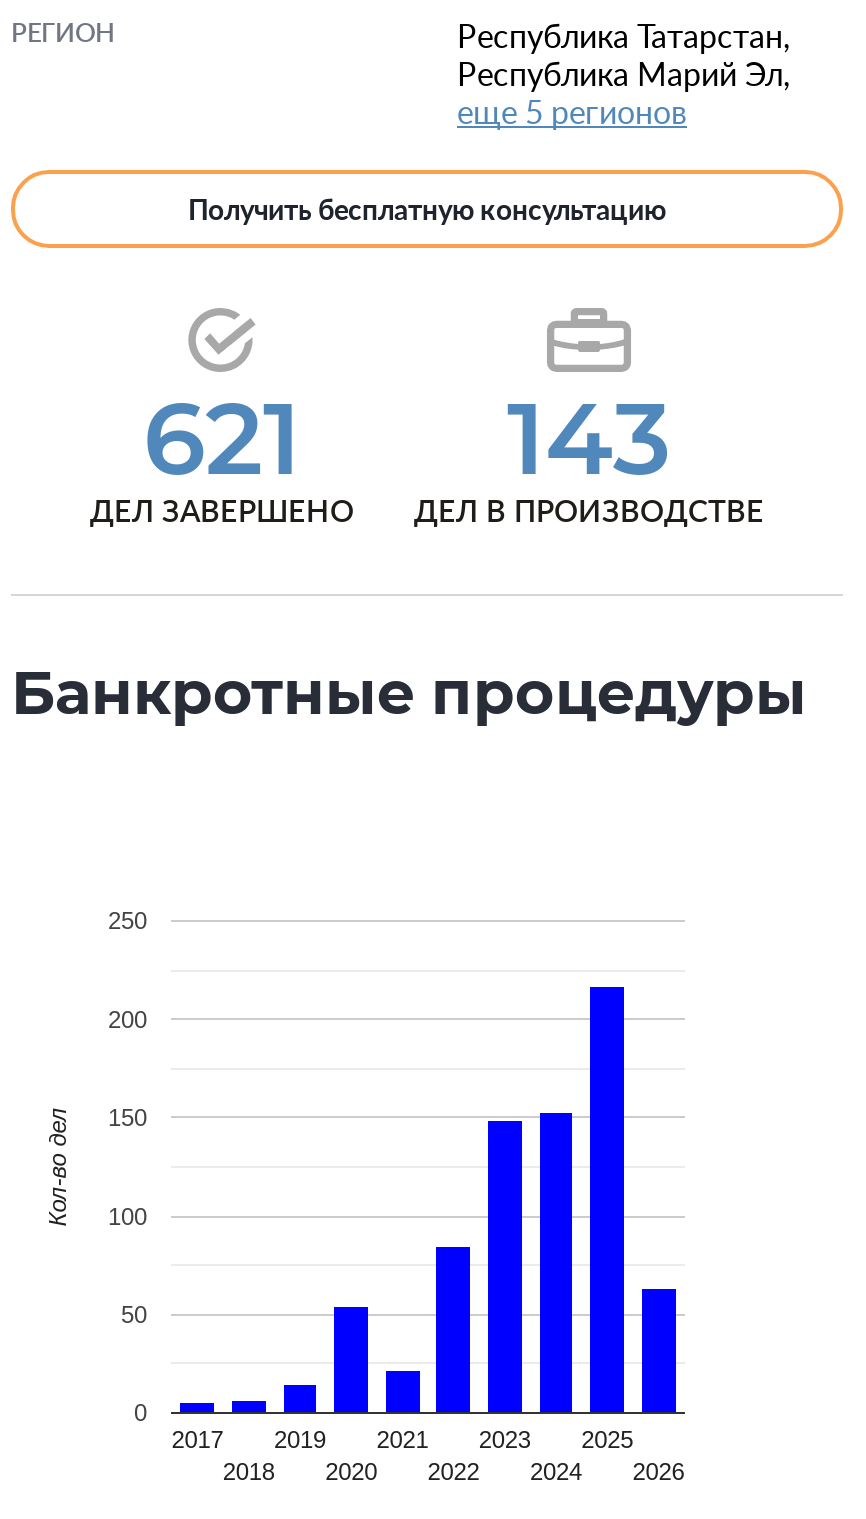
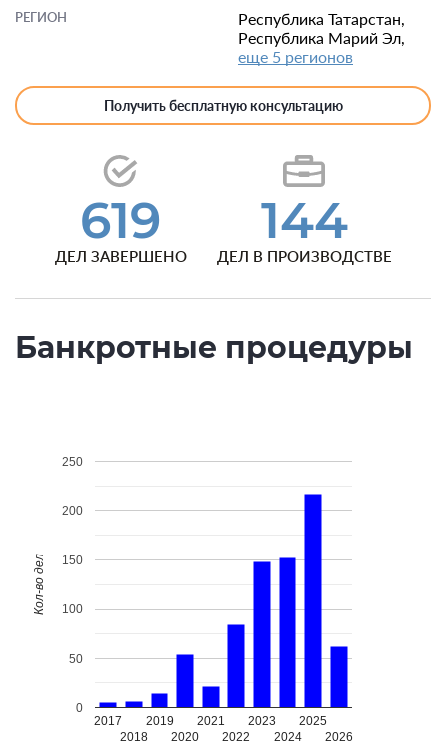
[143,378,301,500] 621 -> [80,190,161,251] 619
[507,378,671,500] 143 -> [260,190,347,251] 144

